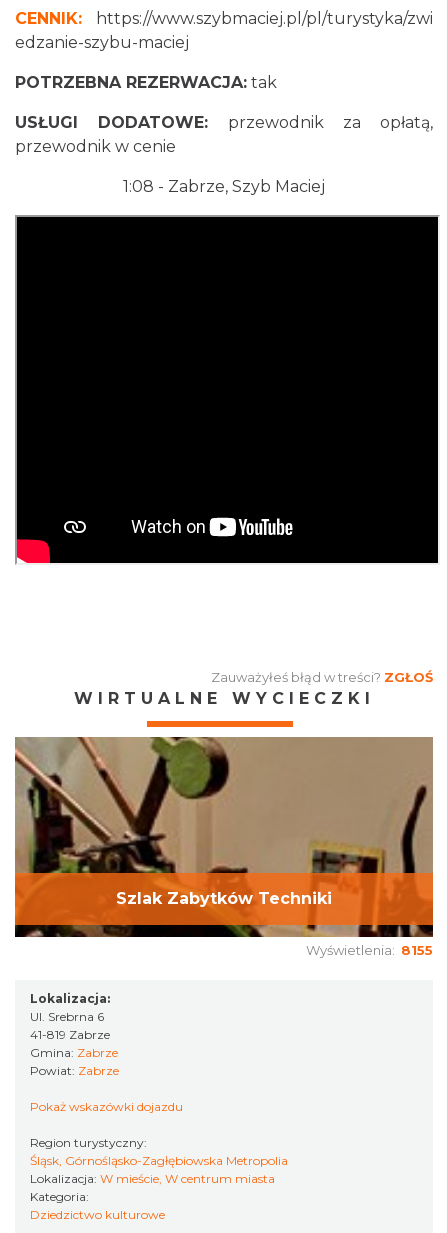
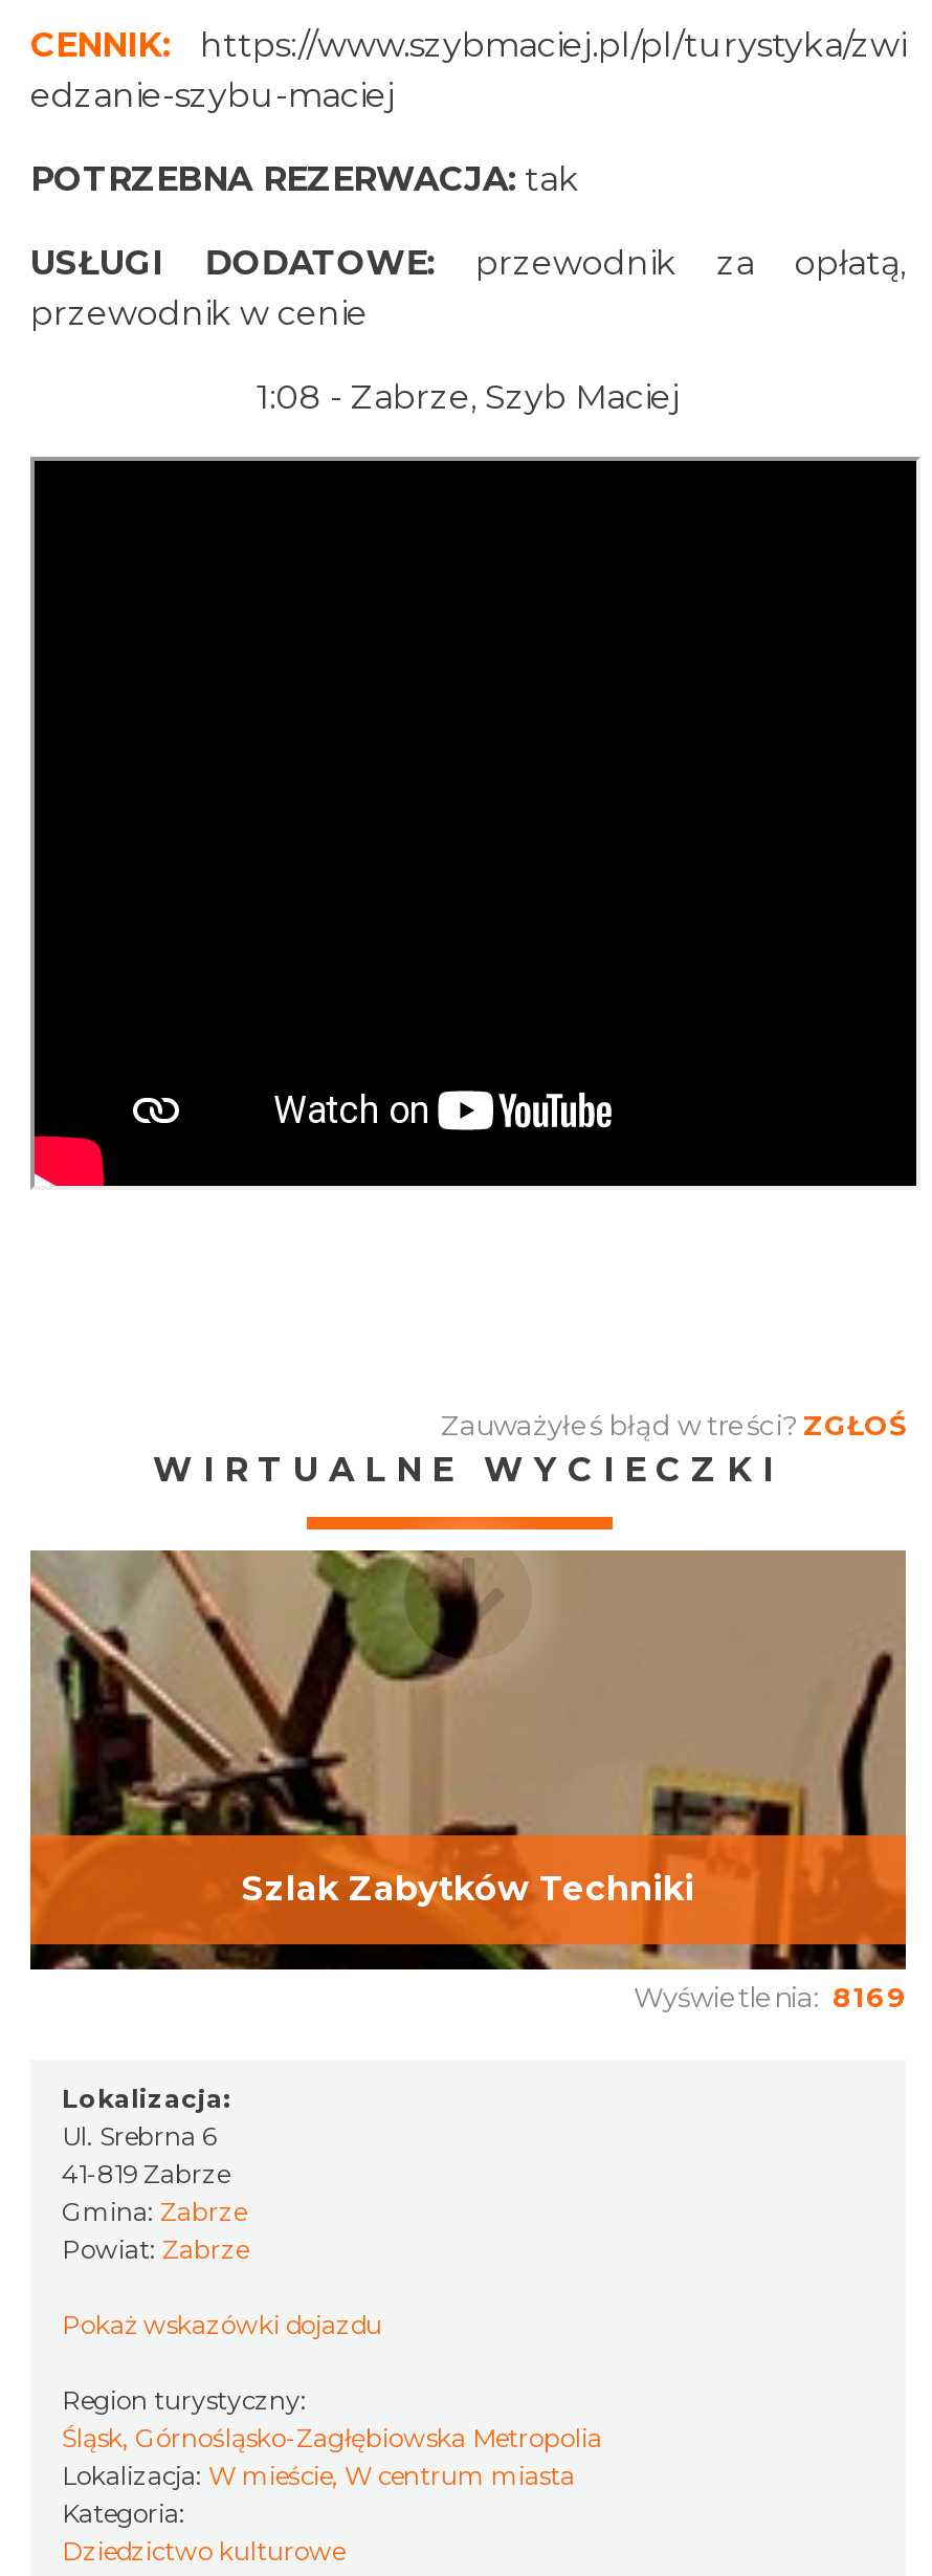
[306,941,433,957] Wyświetlenia: 8155 -> [634,1979,906,2012] Wyświetlenia: 8169

